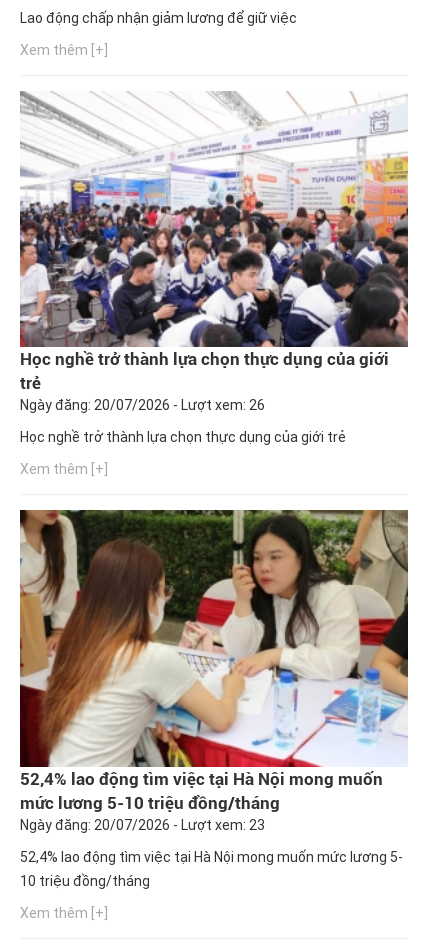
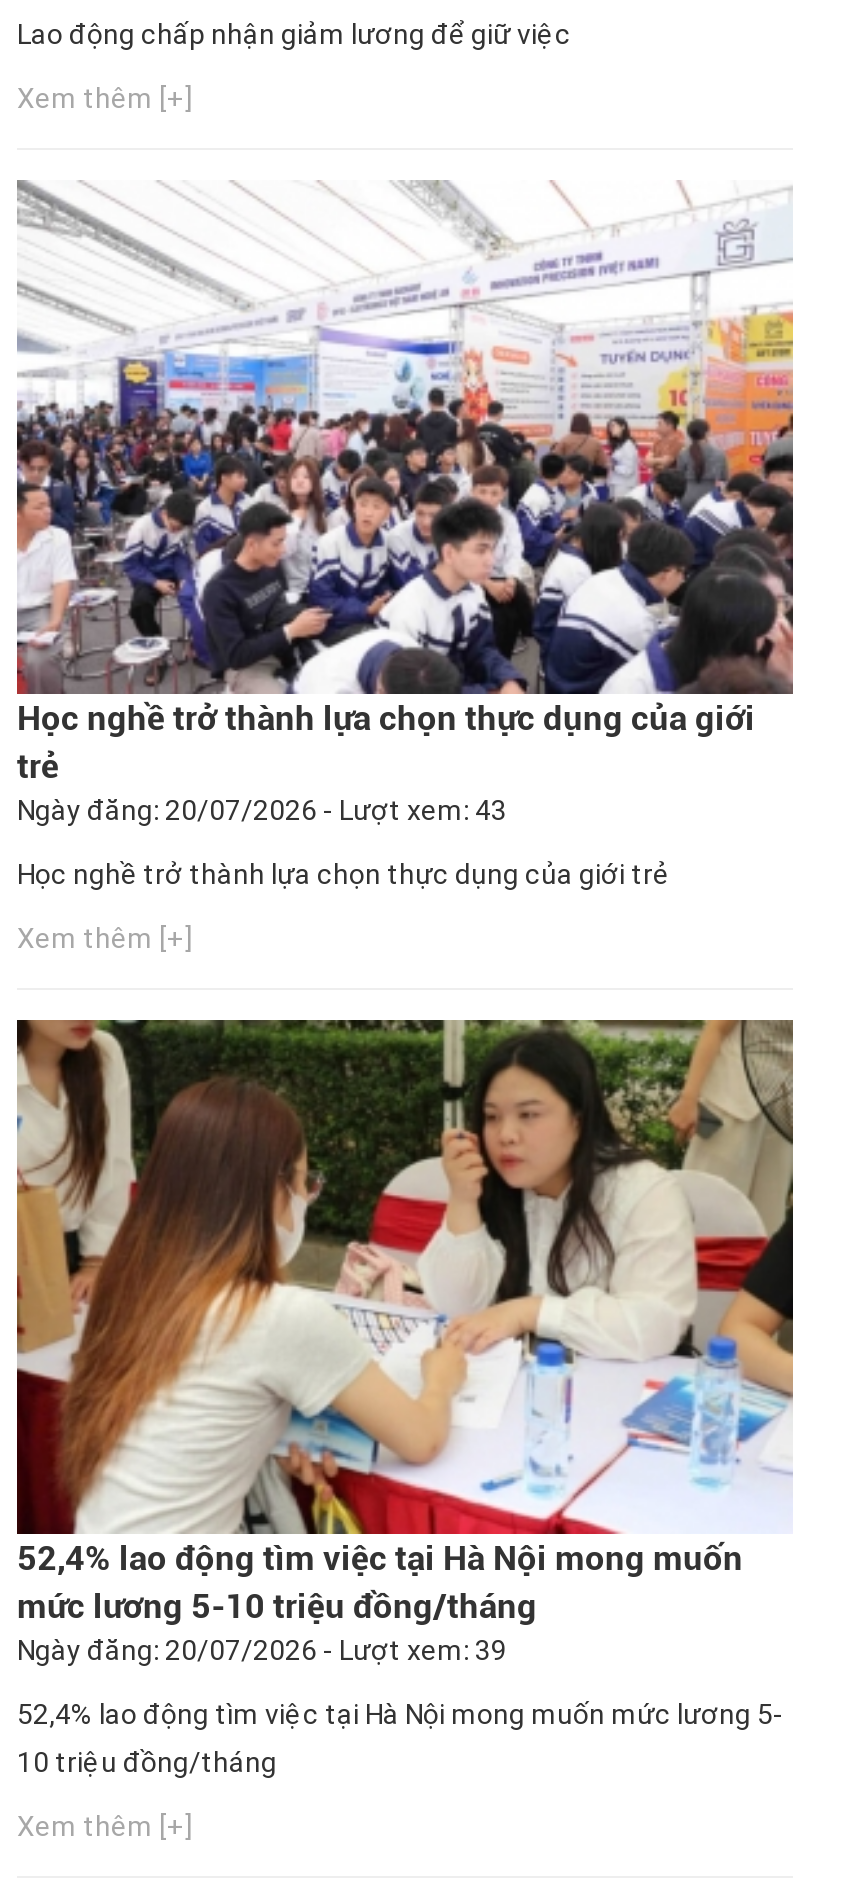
[20,397,265,413] Ngày đăng: 20/07/2026 - Lượt xem: 26 -> [17,793,507,825] Ngày đăng: 20/07/2026 - Lượt xem: 43
[20,817,265,833] Ngày đăng: 20/07/2026 - Lượt xem: 23 -> [17,1634,507,1666] Ngày đăng: 20/07/2026 - Lượt xem: 39

